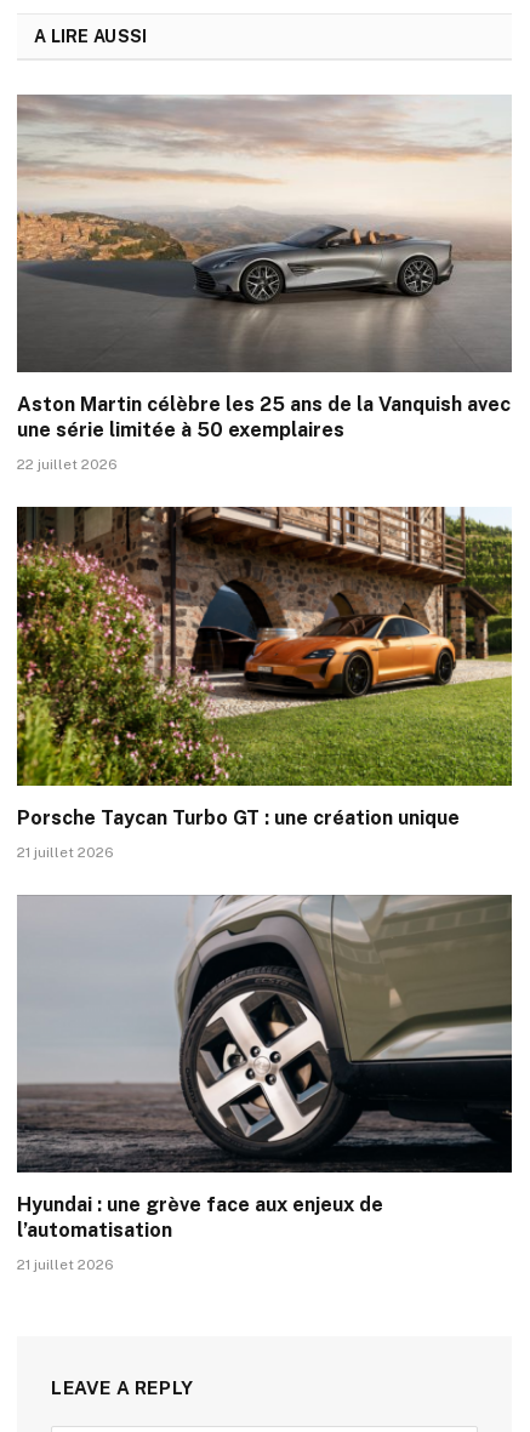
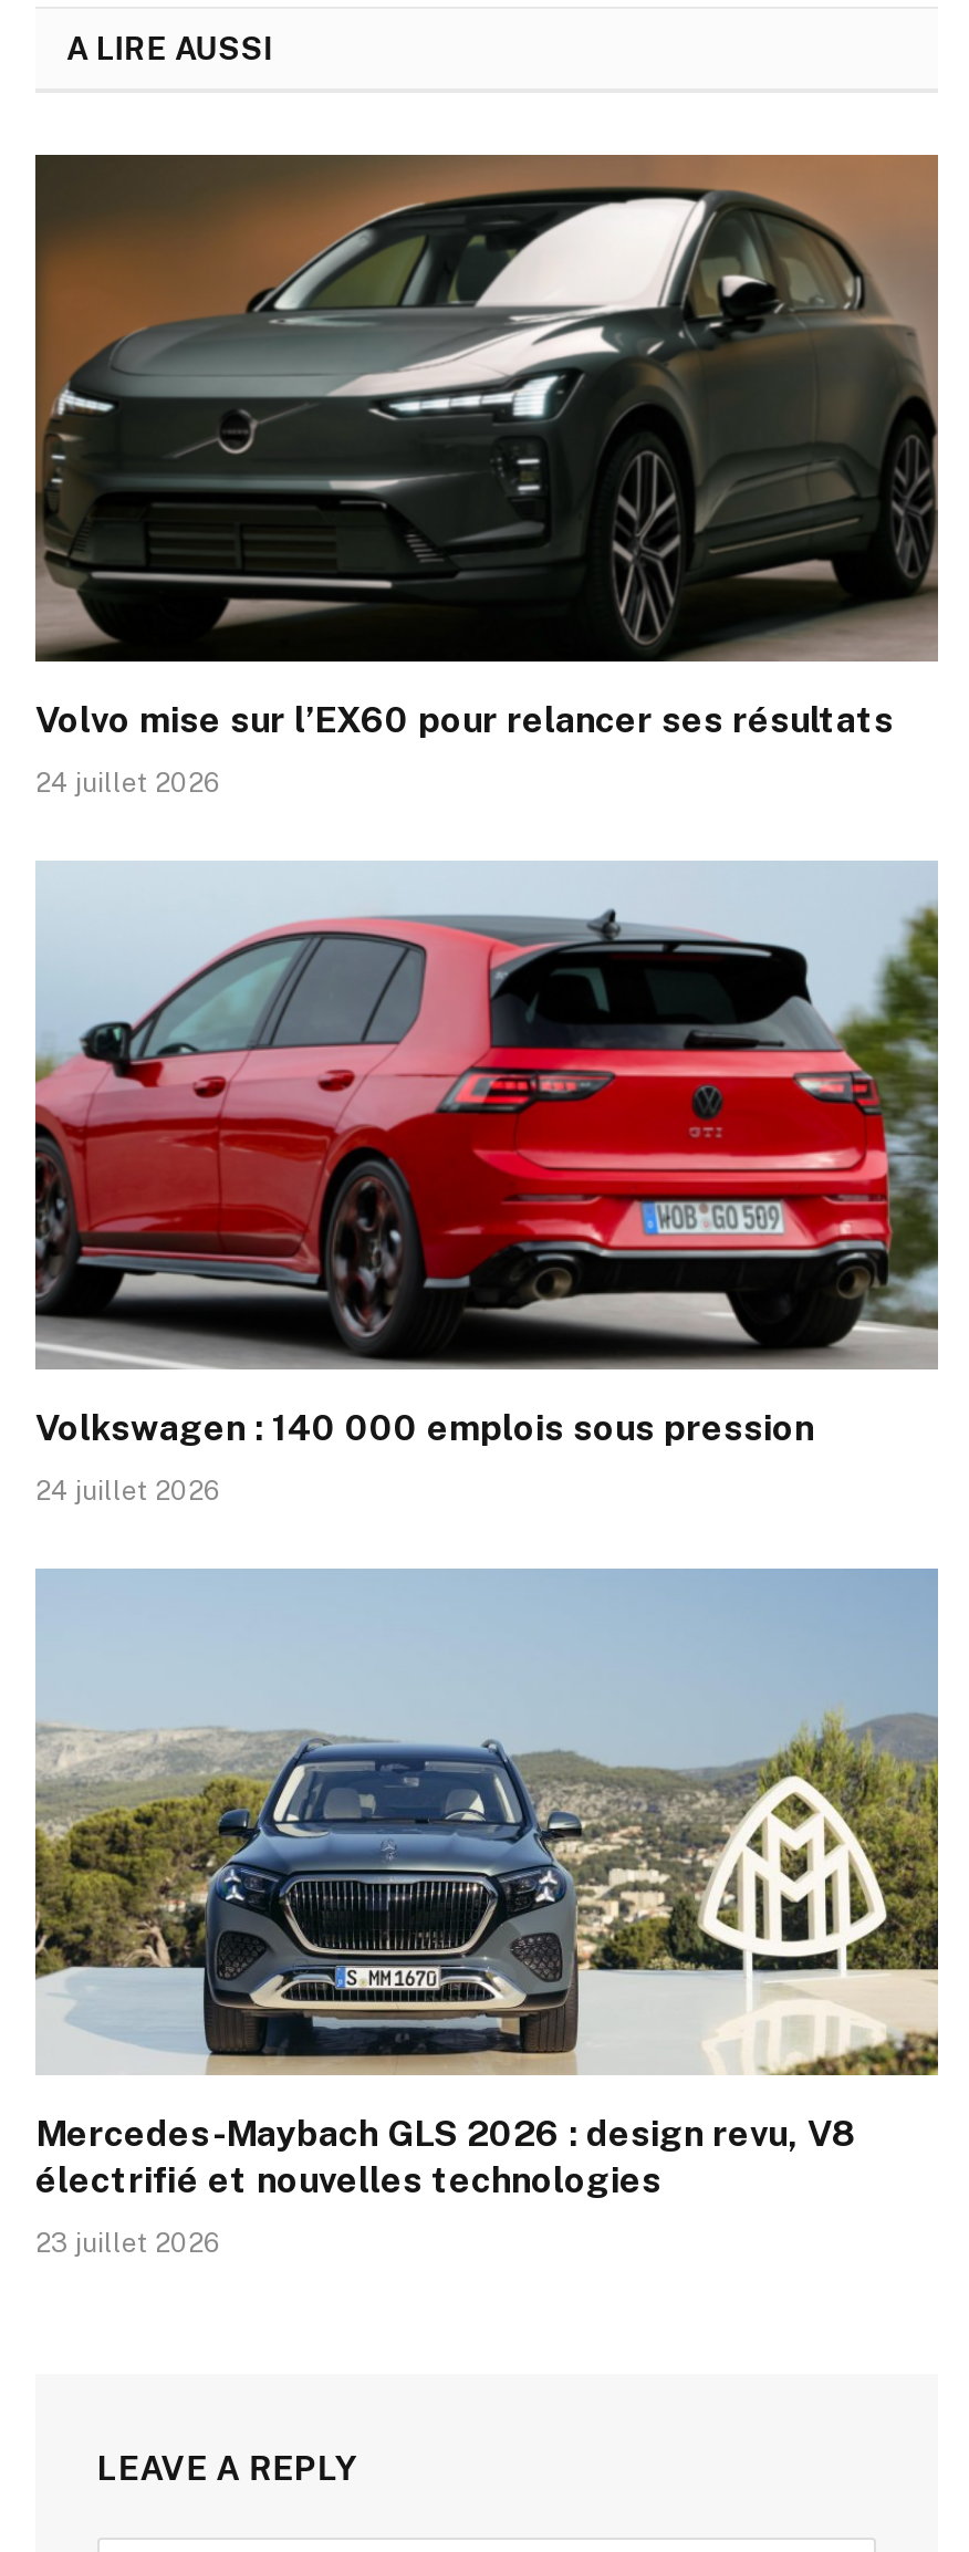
[16,95,512,441] [image] | Aston Martin célèbre les 25 ans de la Vanquish avec | une série limitée à 50 exemplaires -> [35,153,938,741] [image] | Volvo mise sur l’EX60 pour relancer ses résultats
[17,456,118,473] 22 juillet 2026 -> [35,768,221,799] 24 juillet 2026
[16,506,512,829] [image] | Porsche Taycan Turbo GT : une création unique -> [33,861,938,1448] [image] | Volkswagen : 140 000 emplois sous pression
[17,843,114,860] 21 juillet 2026 -> [35,1475,221,1506] 24 juillet 2026
[16,894,513,1242] [image] | Hyundai : une grève face aux enjeux de | l’automatisation -> [35,1569,940,2202] [image] | Mercedes-Maybach GLS 2026 : design revu, V8 | électrifié et nouvelles technologies
[17,1256,114,1273] 21 juillet 2026 -> [35,2228,221,2259] 23 juillet 2026

